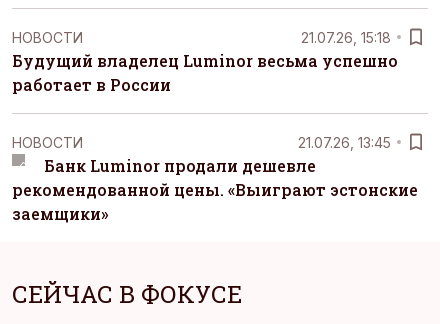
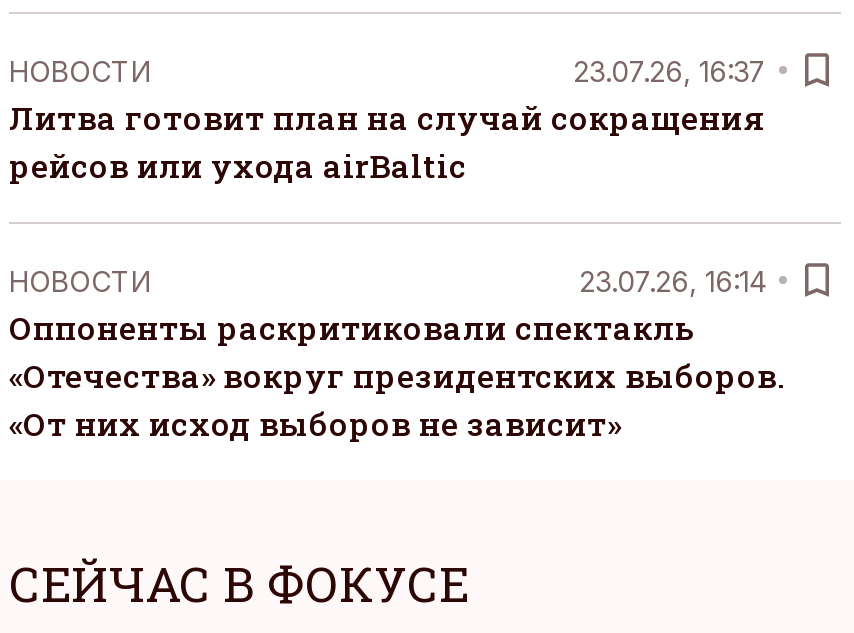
[12,28,398,95] 21.07.26, 15:18 | Будущий владелец Luminor весьма успешно | работает в России -> [9,53,767,186] 23.07.26, 16:37 | Литва готовит план на случай сокращения | рейсов или ухода airBaltic
[12,133,418,224] 21.07.26, 13:45 | Банк Luminor продали дешевле | рекомендованной цены. «Выиграют эстонские | заемщики» -> [9,263,785,444] 23.07.26, 16:14 | Оппоненты раскритиковали спектакль | «Отечества» вокруг президентских выборов. | «От них исход выборов не зависит»

